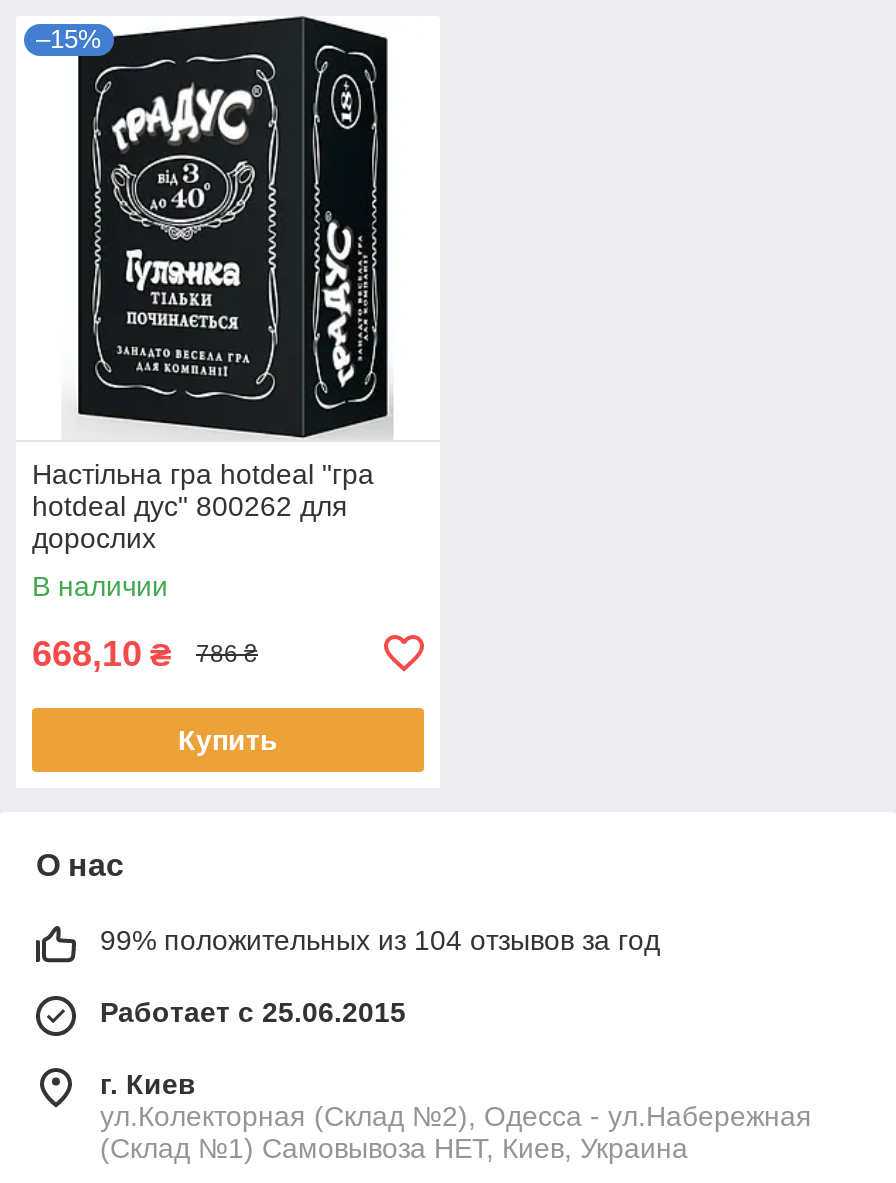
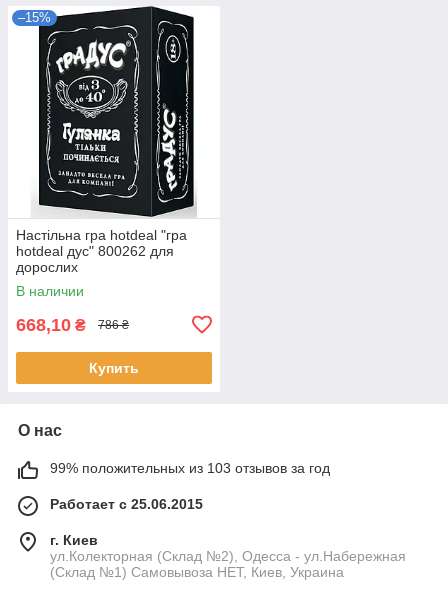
[100,924,660,956] 99% положительных из 104 отзывов за год -> [50,460,330,476] 99% положительных из 103 отзывов за год

